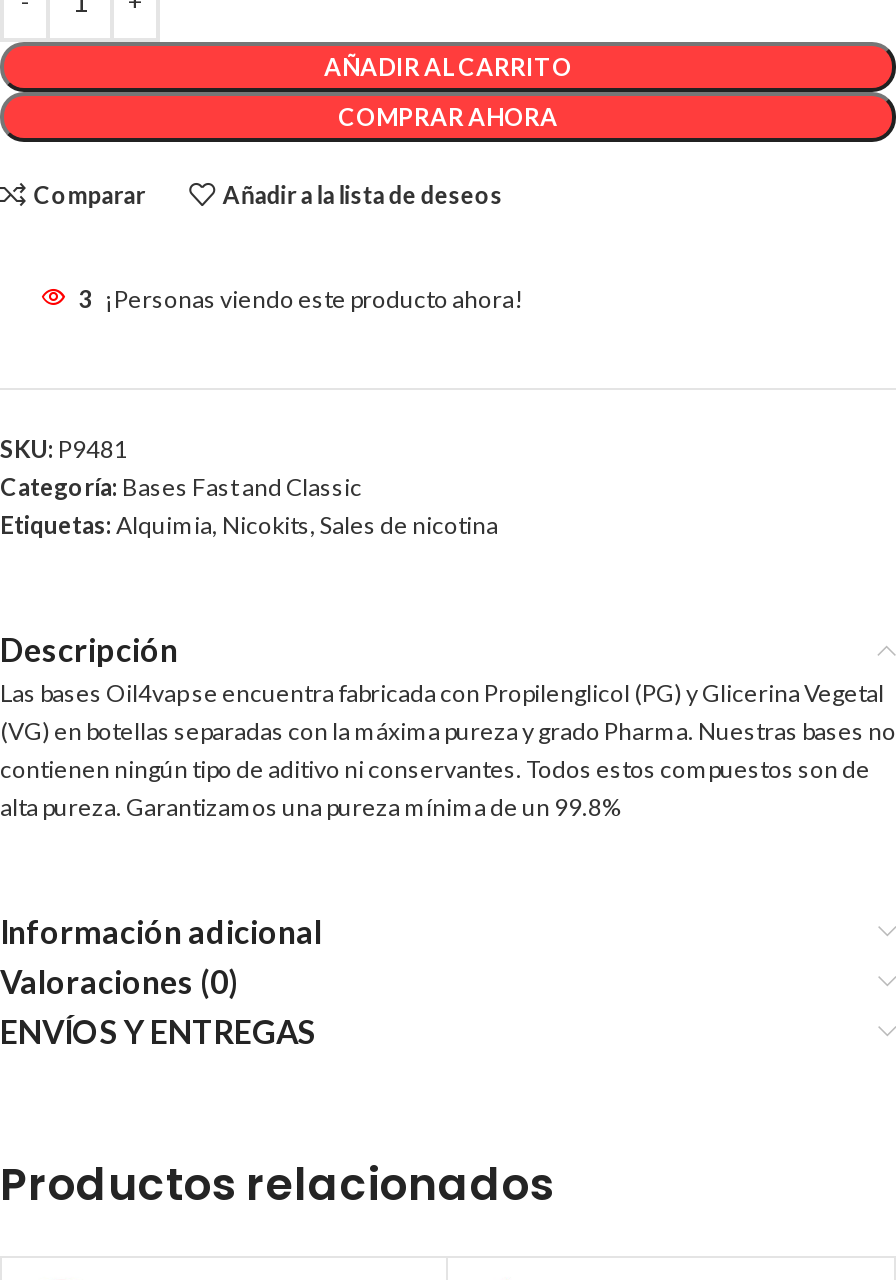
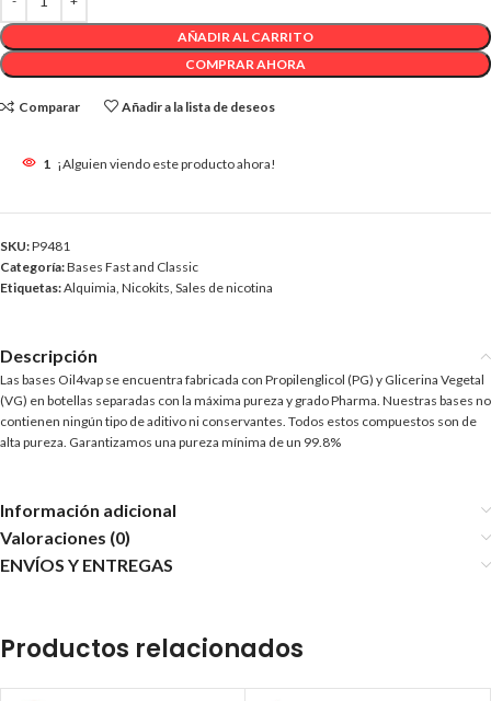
[78,284,524,314] 3 ¡Personas viendo este producto ahora! -> [43,156,276,172] 1 ¡Alguien viendo este producto ahora!

